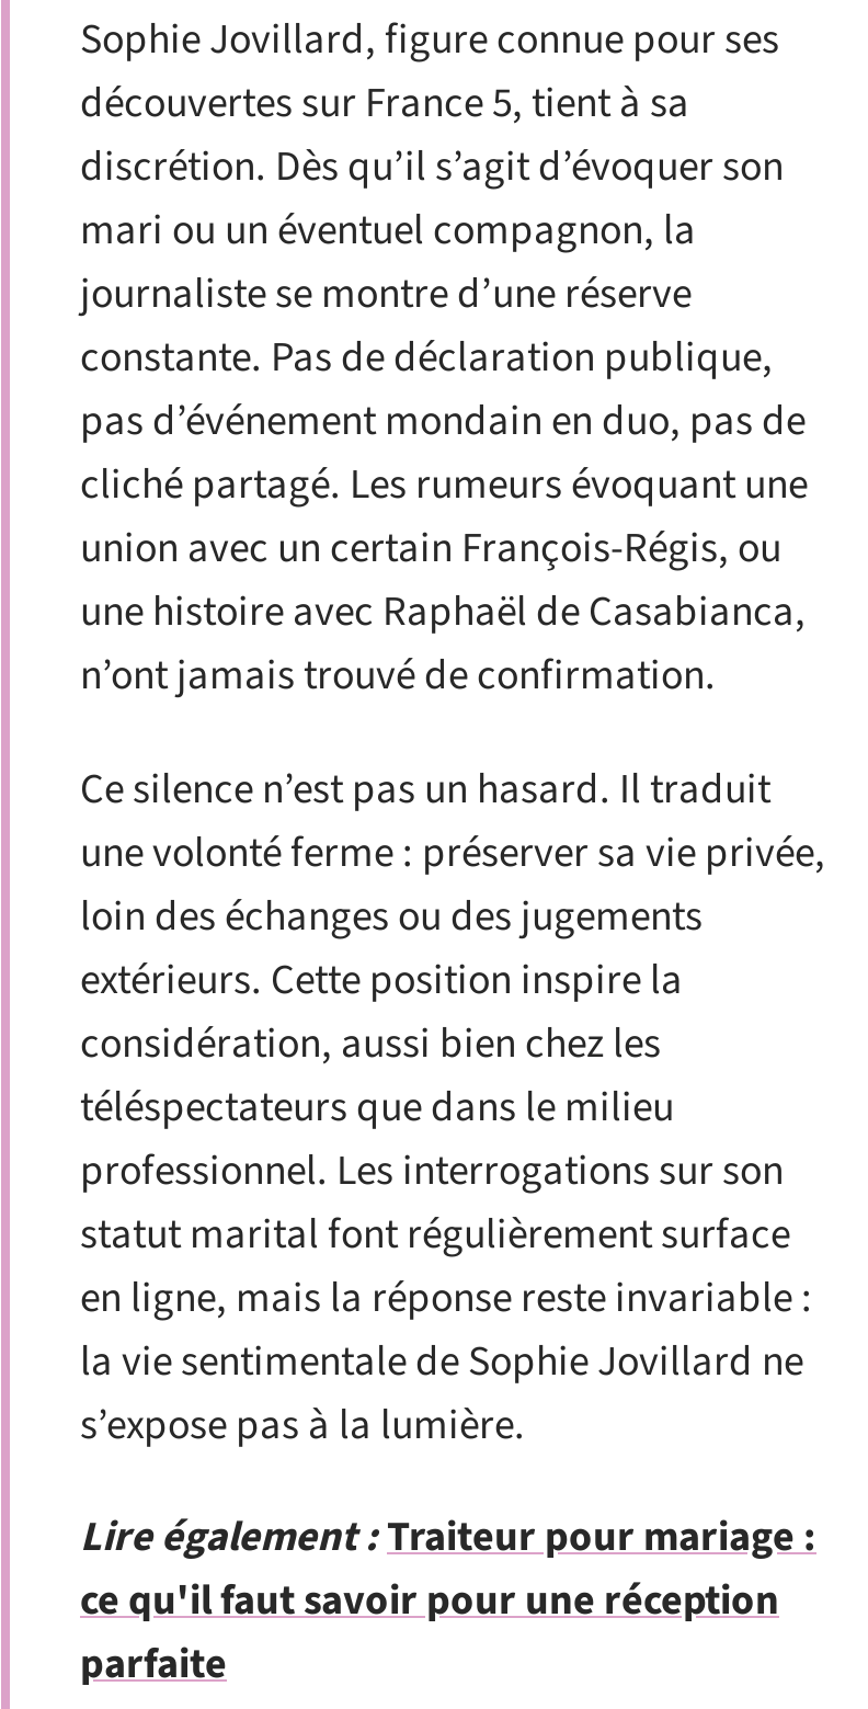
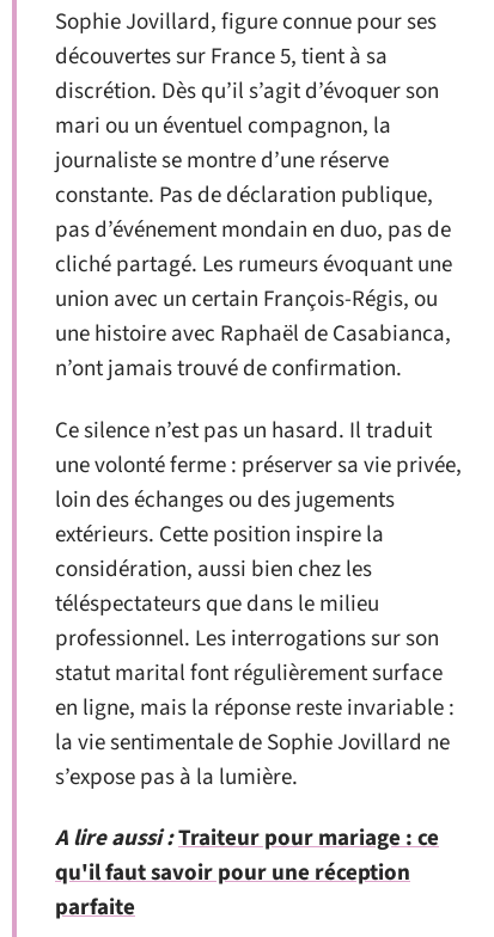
[80,1508,816,1631] Lire également : Traiteur pour mariage : | ce qu'il faut savoir pour une réception -> [55,822,439,889] A lire aussi : Traiteur pour mariage : ce | qu'il faut savoir pour une réception

